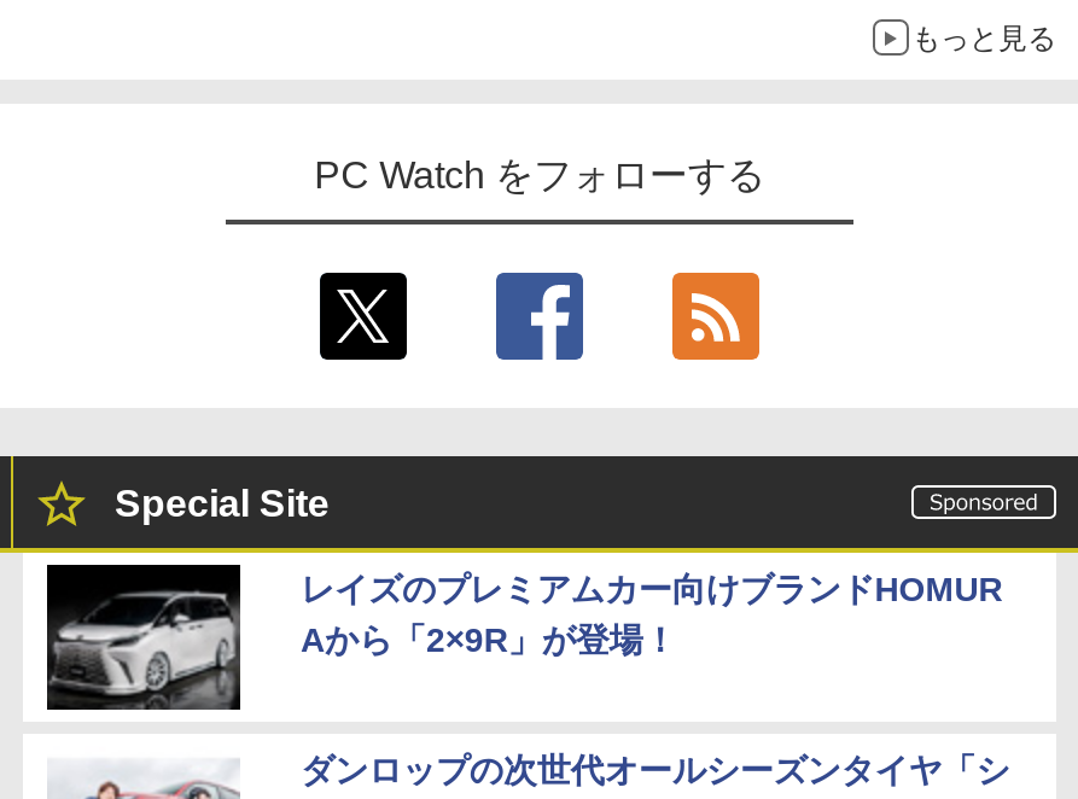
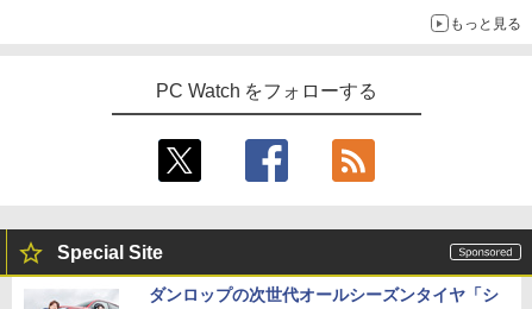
[45,562,1002,734] [image] | レイズのプレミアムカー向けブランドHOMUR | Aから「2×9R」が登場！ -> none

